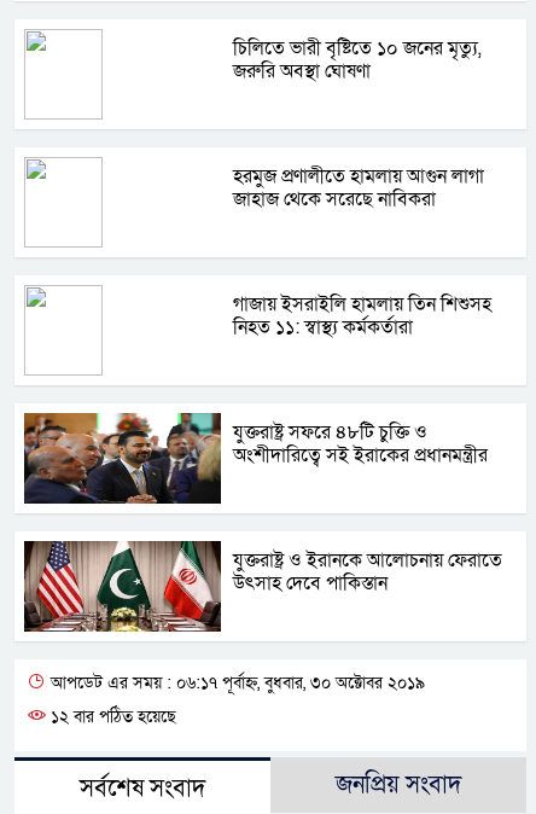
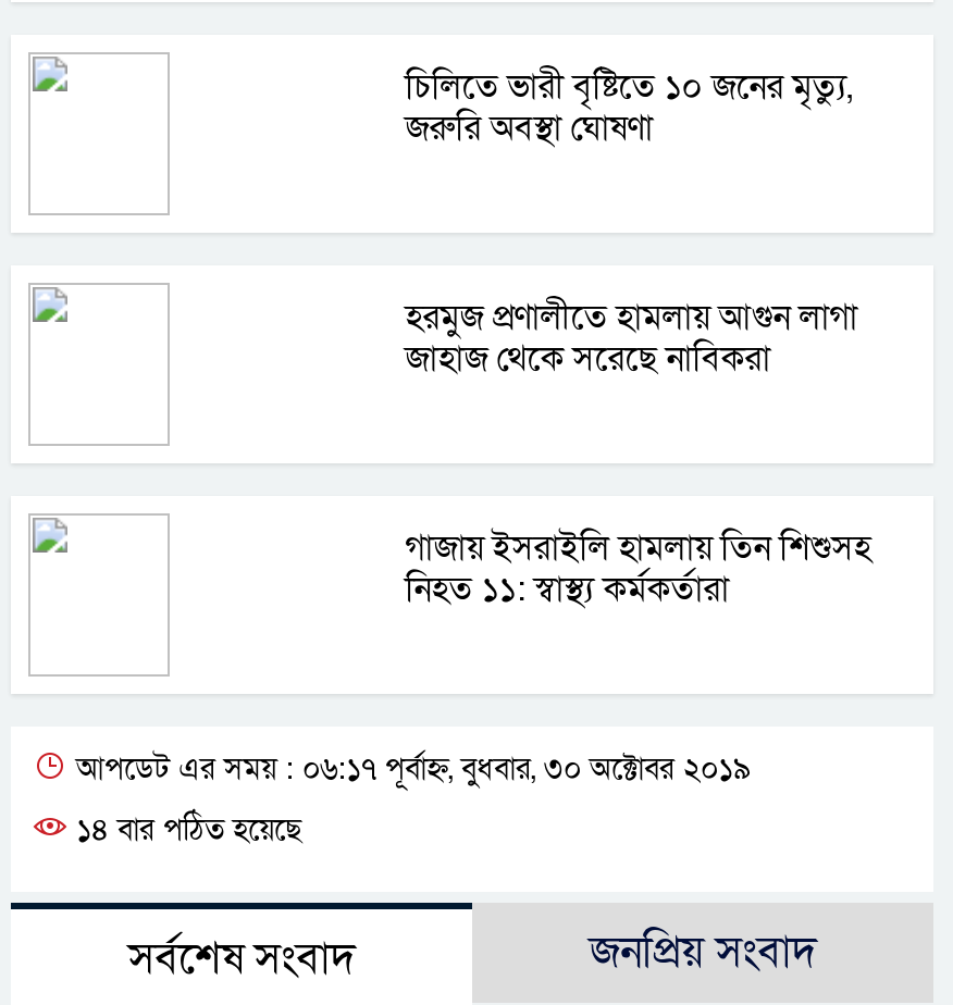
[23,412,488,505] [image] | যুক্তরাষ্ট্র সফরে ৪৮টি চুক্তি ও | অংশীদারিত্বে সই ইরাকের প্রধানমন্ত্রীর -> none
[23,540,502,633] [image] | যুক্তরাষ্ট্র ও ইরানকে আলোচনায় ফেরাতে | উৎসাহ দেবে পাকিস্তান -> none
[46,705,176,728] ১২ বার পঠিত হয়েছে -> [67,808,302,850] ১৪ বার পঠিত হয়েছে

